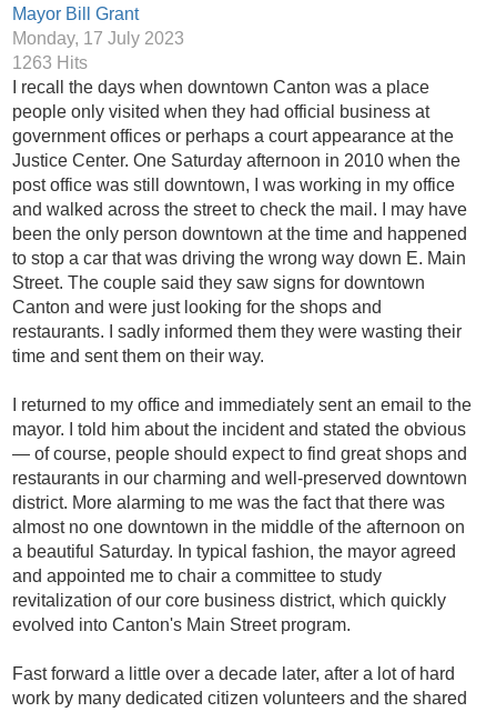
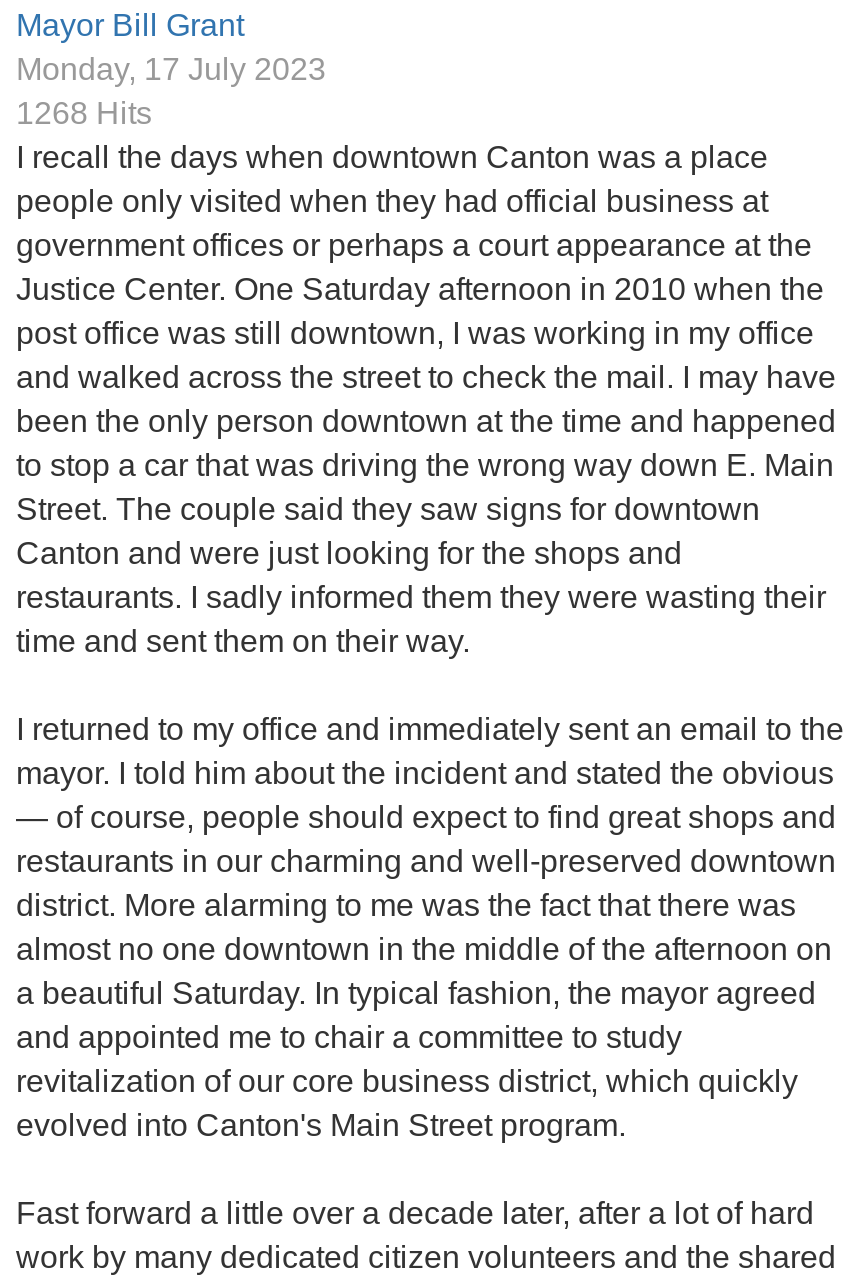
[12,53,88,72] 1263 Hits -> [16,95,152,129] 1268 Hits

